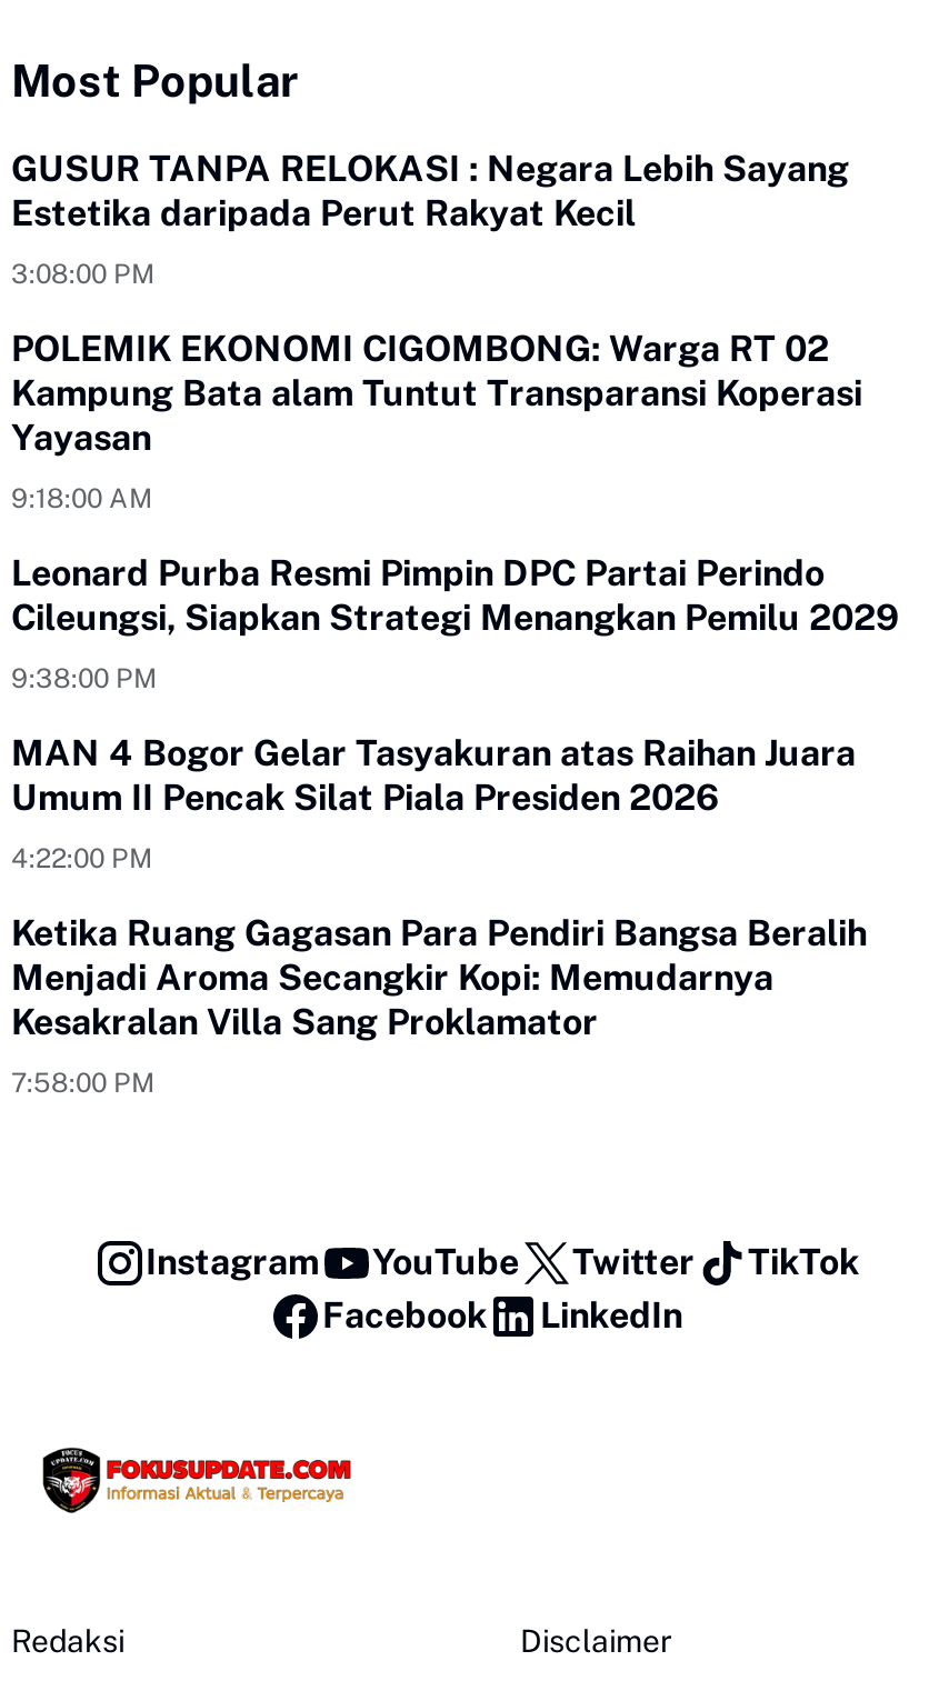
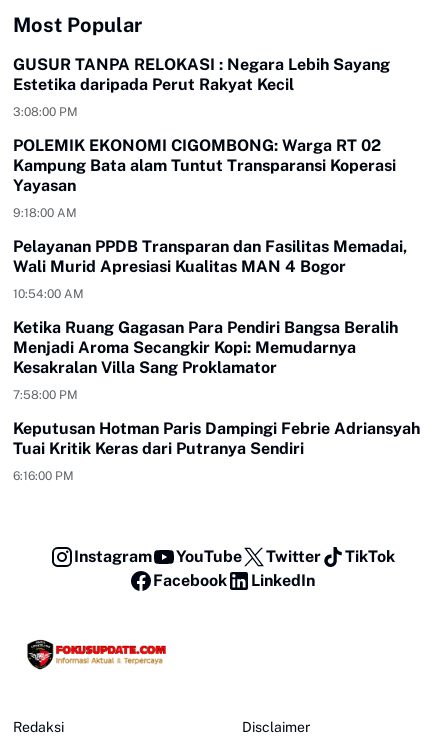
[11,551,900,873] Leonard Purba Resmi Pimpin DPC Partai Perindo | Cileungsi, Siapkan Strategi Menangkan Pemilu 2029 | 9:38:00 PM | MAN 4 Bogor Gelar Tasyakuran atas Raihan Juara | Umum II Pencak Silat Piala Presiden 2026 | 4:22:00 PM -> [13,237,407,301] Pelayanan PPDB Transparan dan Fasilitas Memadai, | Wali Murid Apresiasi Kualitas MAN 4 Bogor | 10:54:00 AM
moved [11,911,867,1098] -> [13,318,398,402]: Ketika Ruang Gagasan Para Pendiri Bangsa Beralih | Menjadi Aroma Secangkir Kopi: Memudarnya | Kesakralan Villa Sang Proklamator | 7:58:00 PM
none -> [13,419,420,483] Keputusan Hotman Paris Dampingi Febrie Adriansyah | Tuai Kritik Keras dari Putranya Sendiri | 6:16:00 PM

